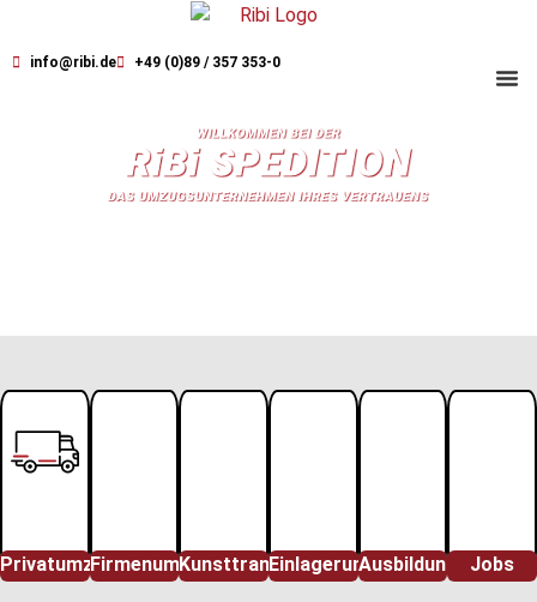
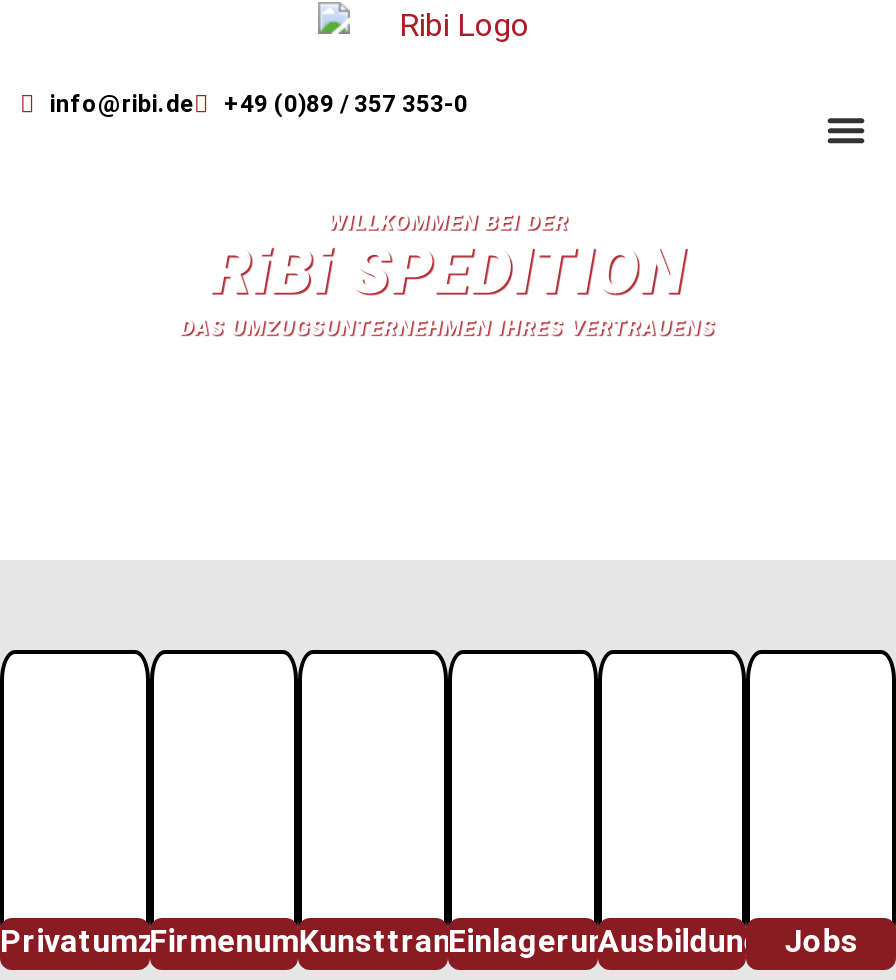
[10,429,80,475] [image] -> none

